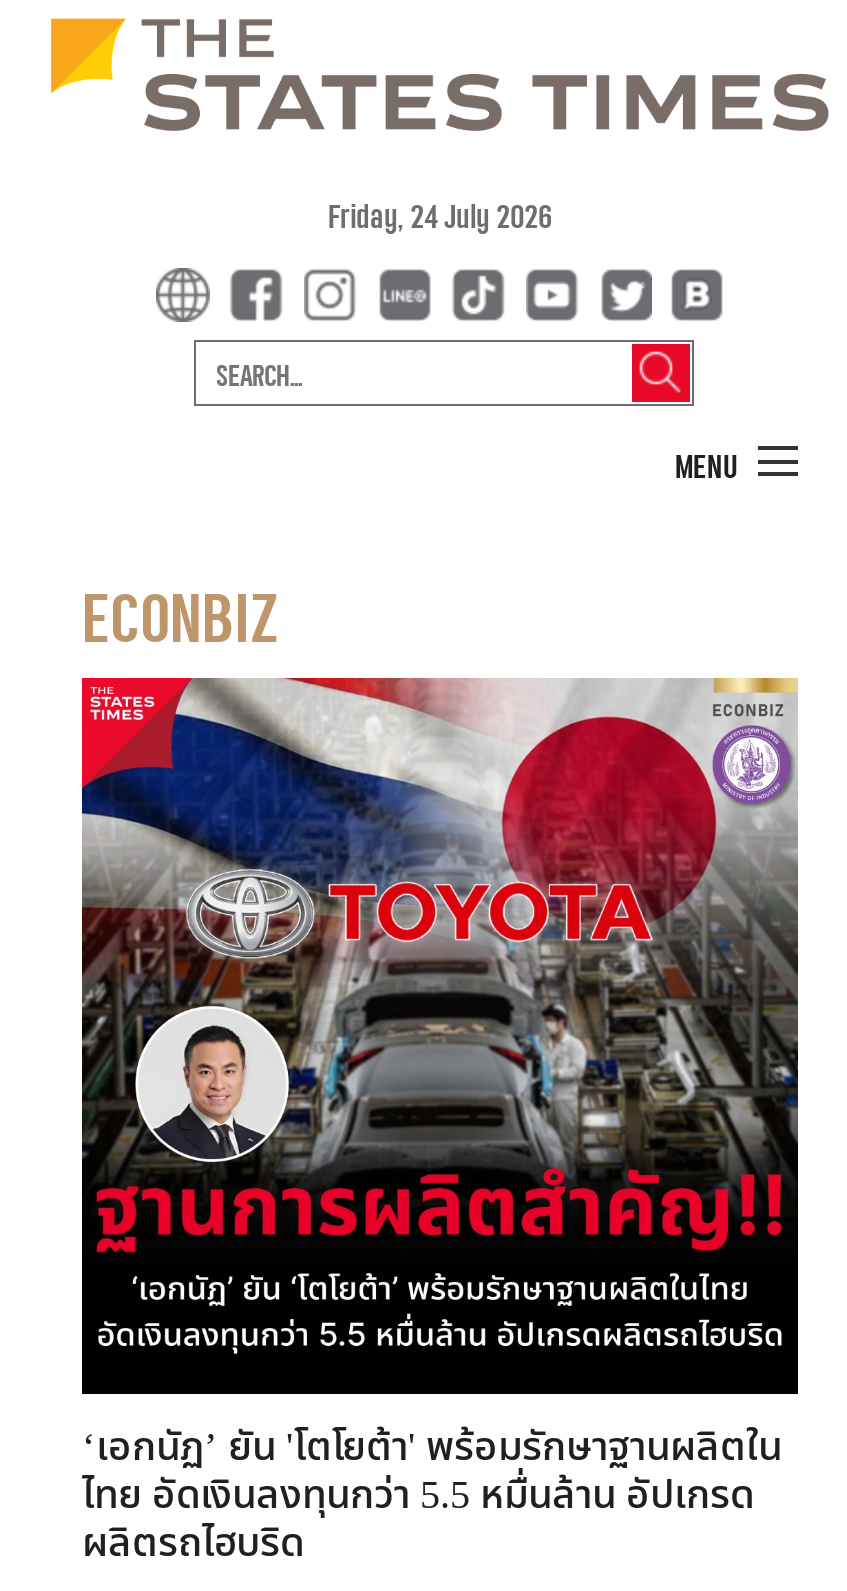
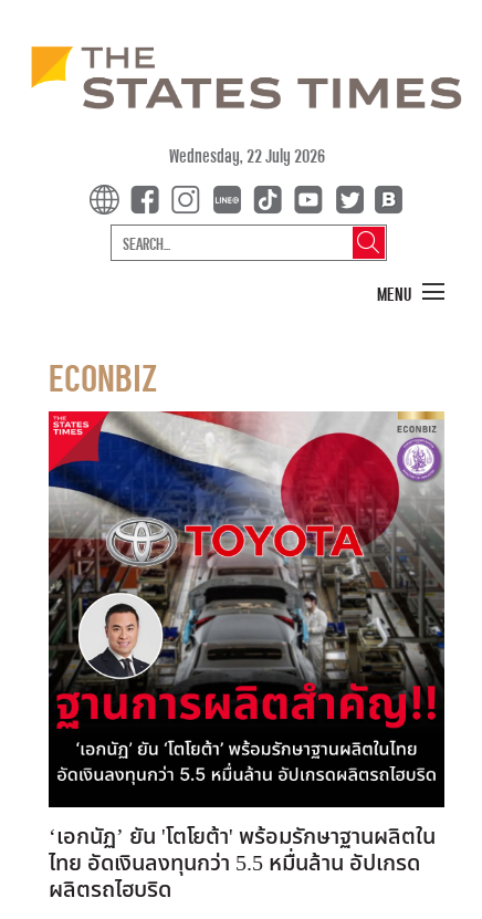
[328,195,552,237] Friday, 24 July 2026 -> [169,144,324,167] Wednesday, 22 July 2026

